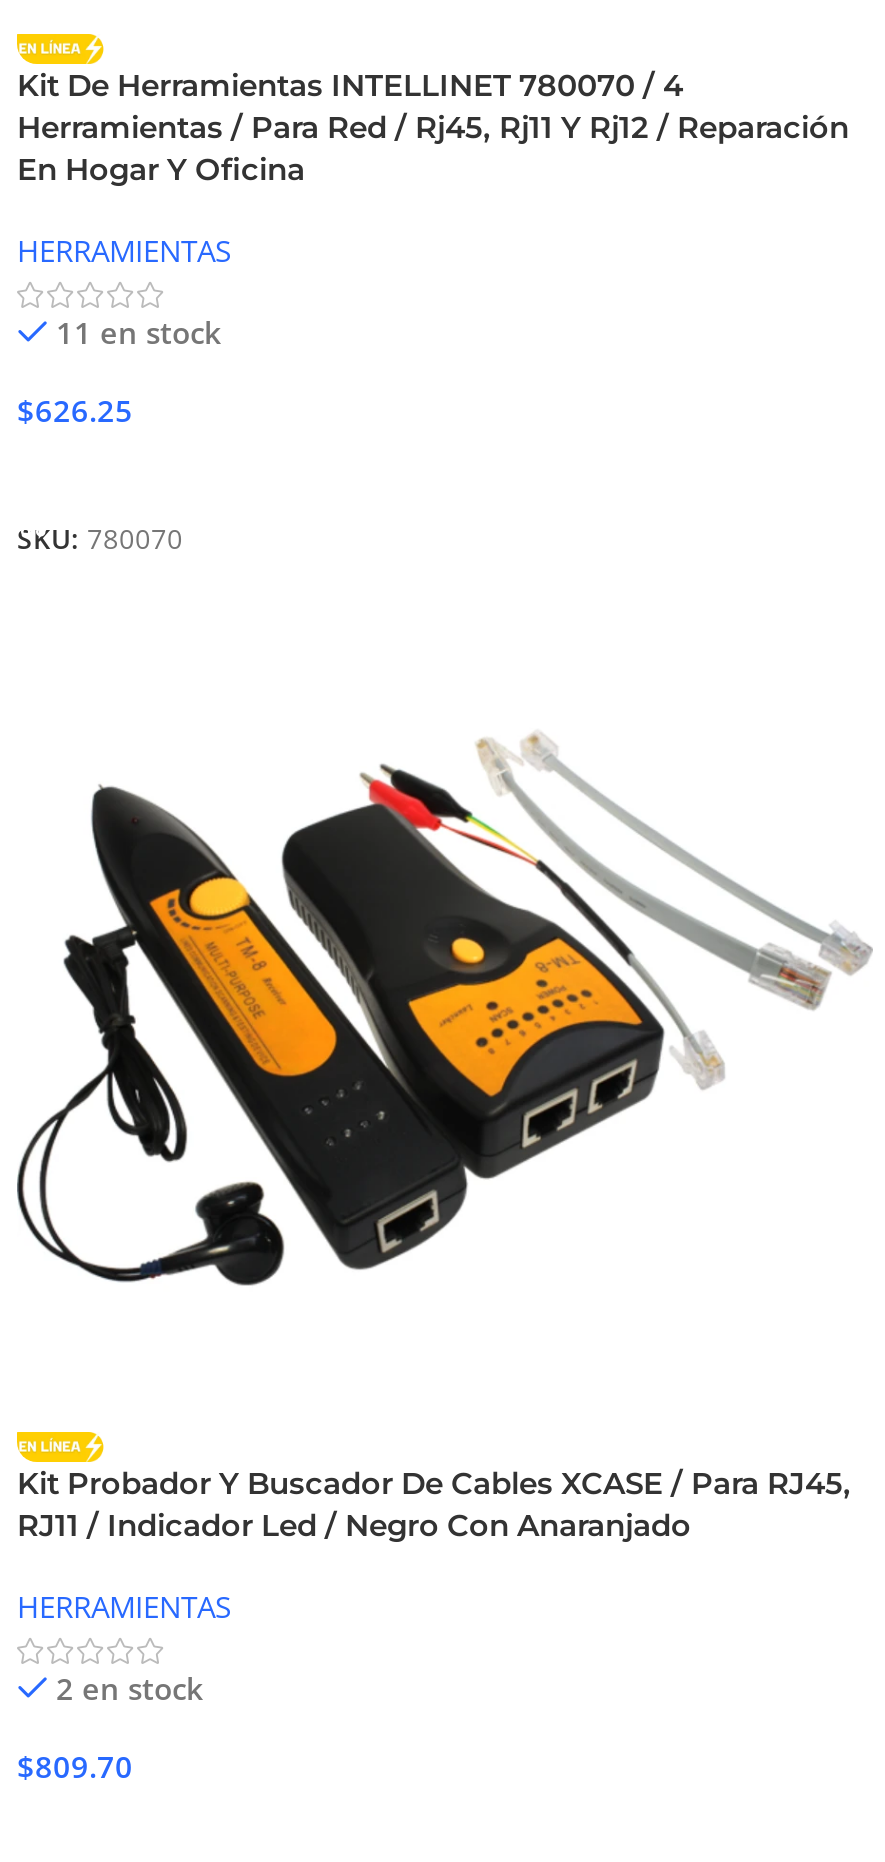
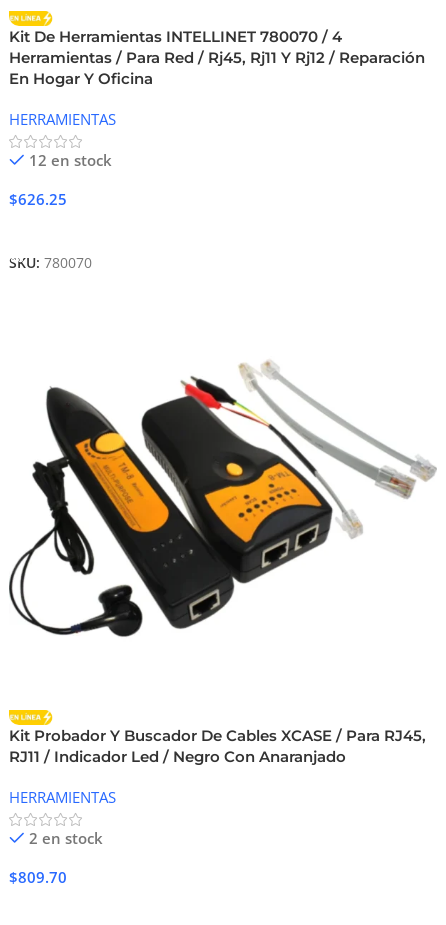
[56,311,222,351] 11 en stock -> [28,150,111,170] 12 en stock

